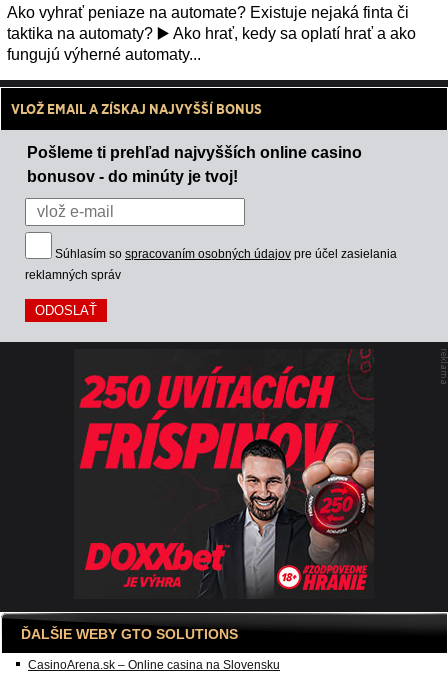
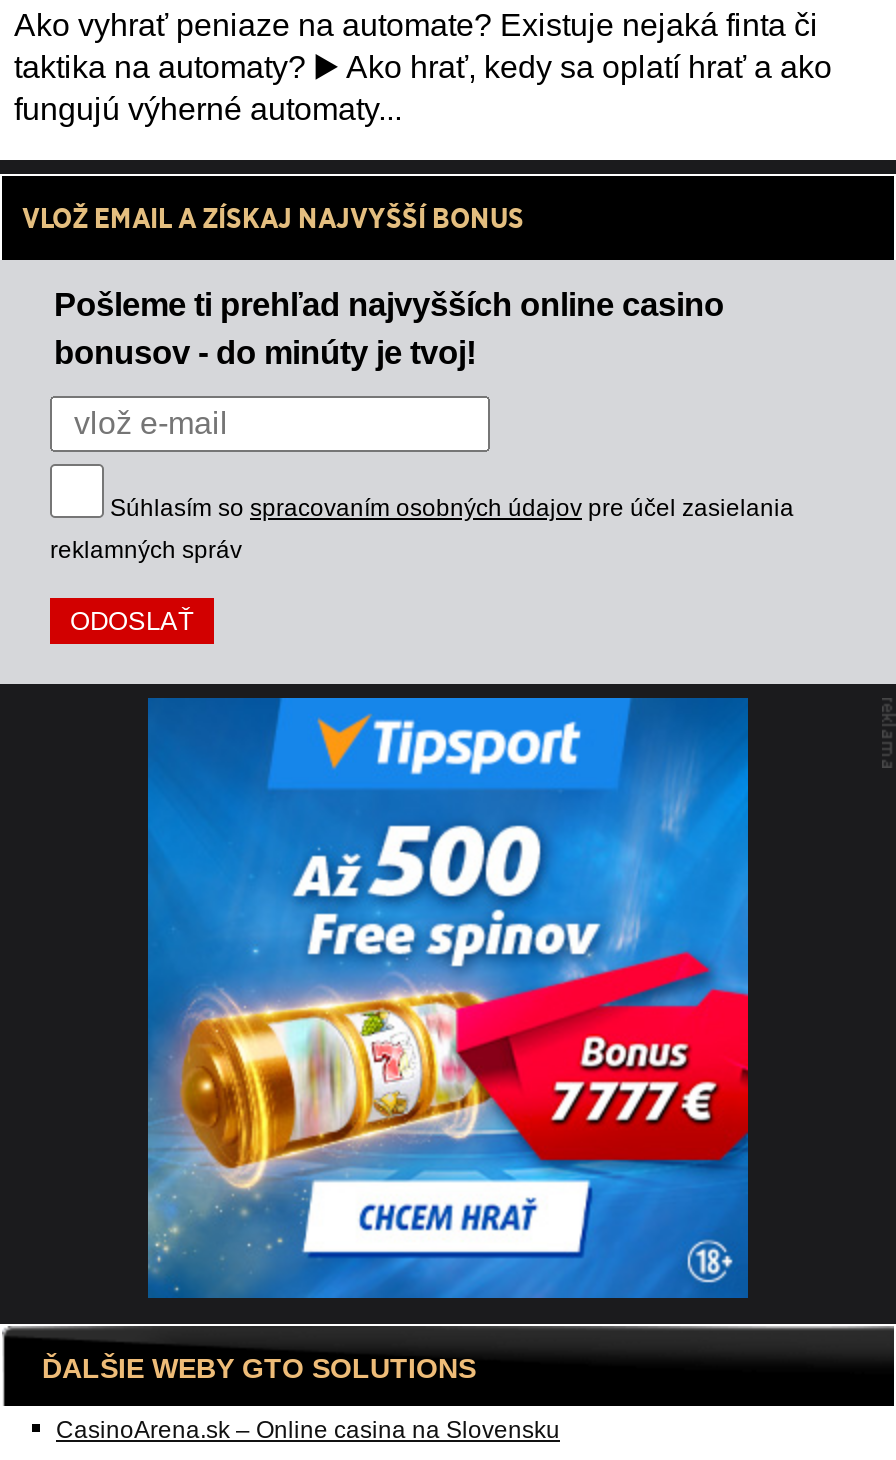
[74,349,375,599] [image] -> [146,696,750,1300] [image]

